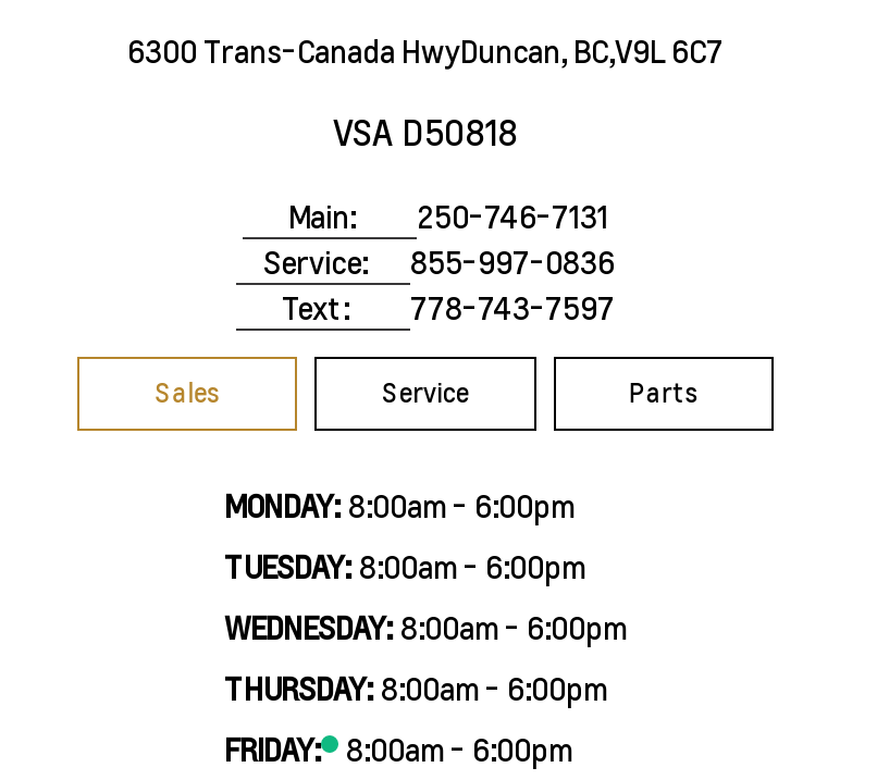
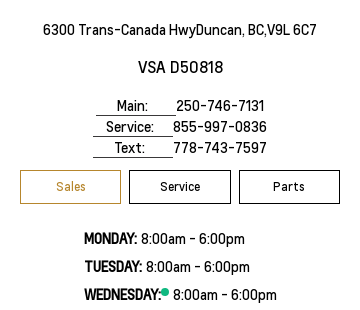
[224,607,627,768] WEDNESDAY: 8:00am - 6:00pm | THURSDAY: 8:00am - 6:00pm | FRIDAY: -> [83,285,160,303] WEDNESDAY:

